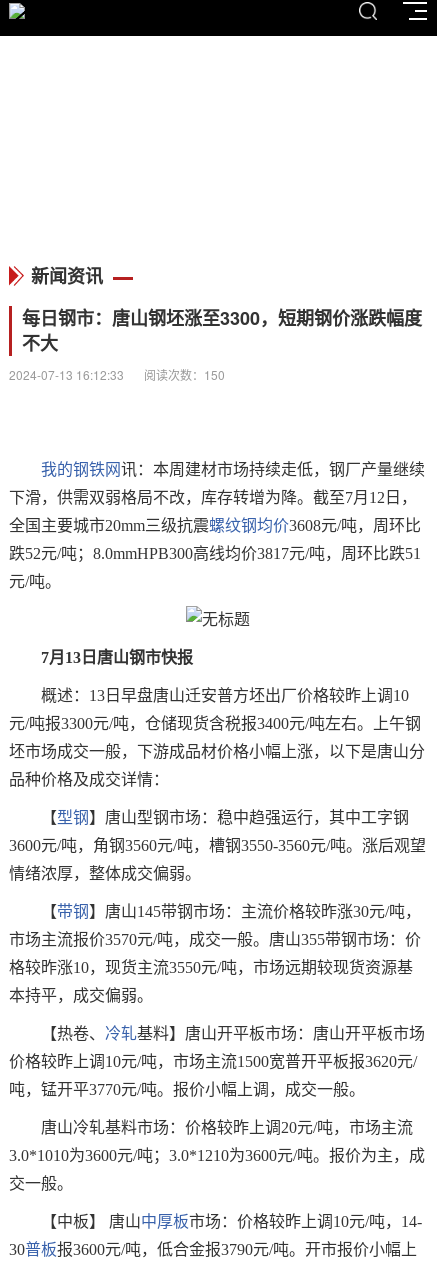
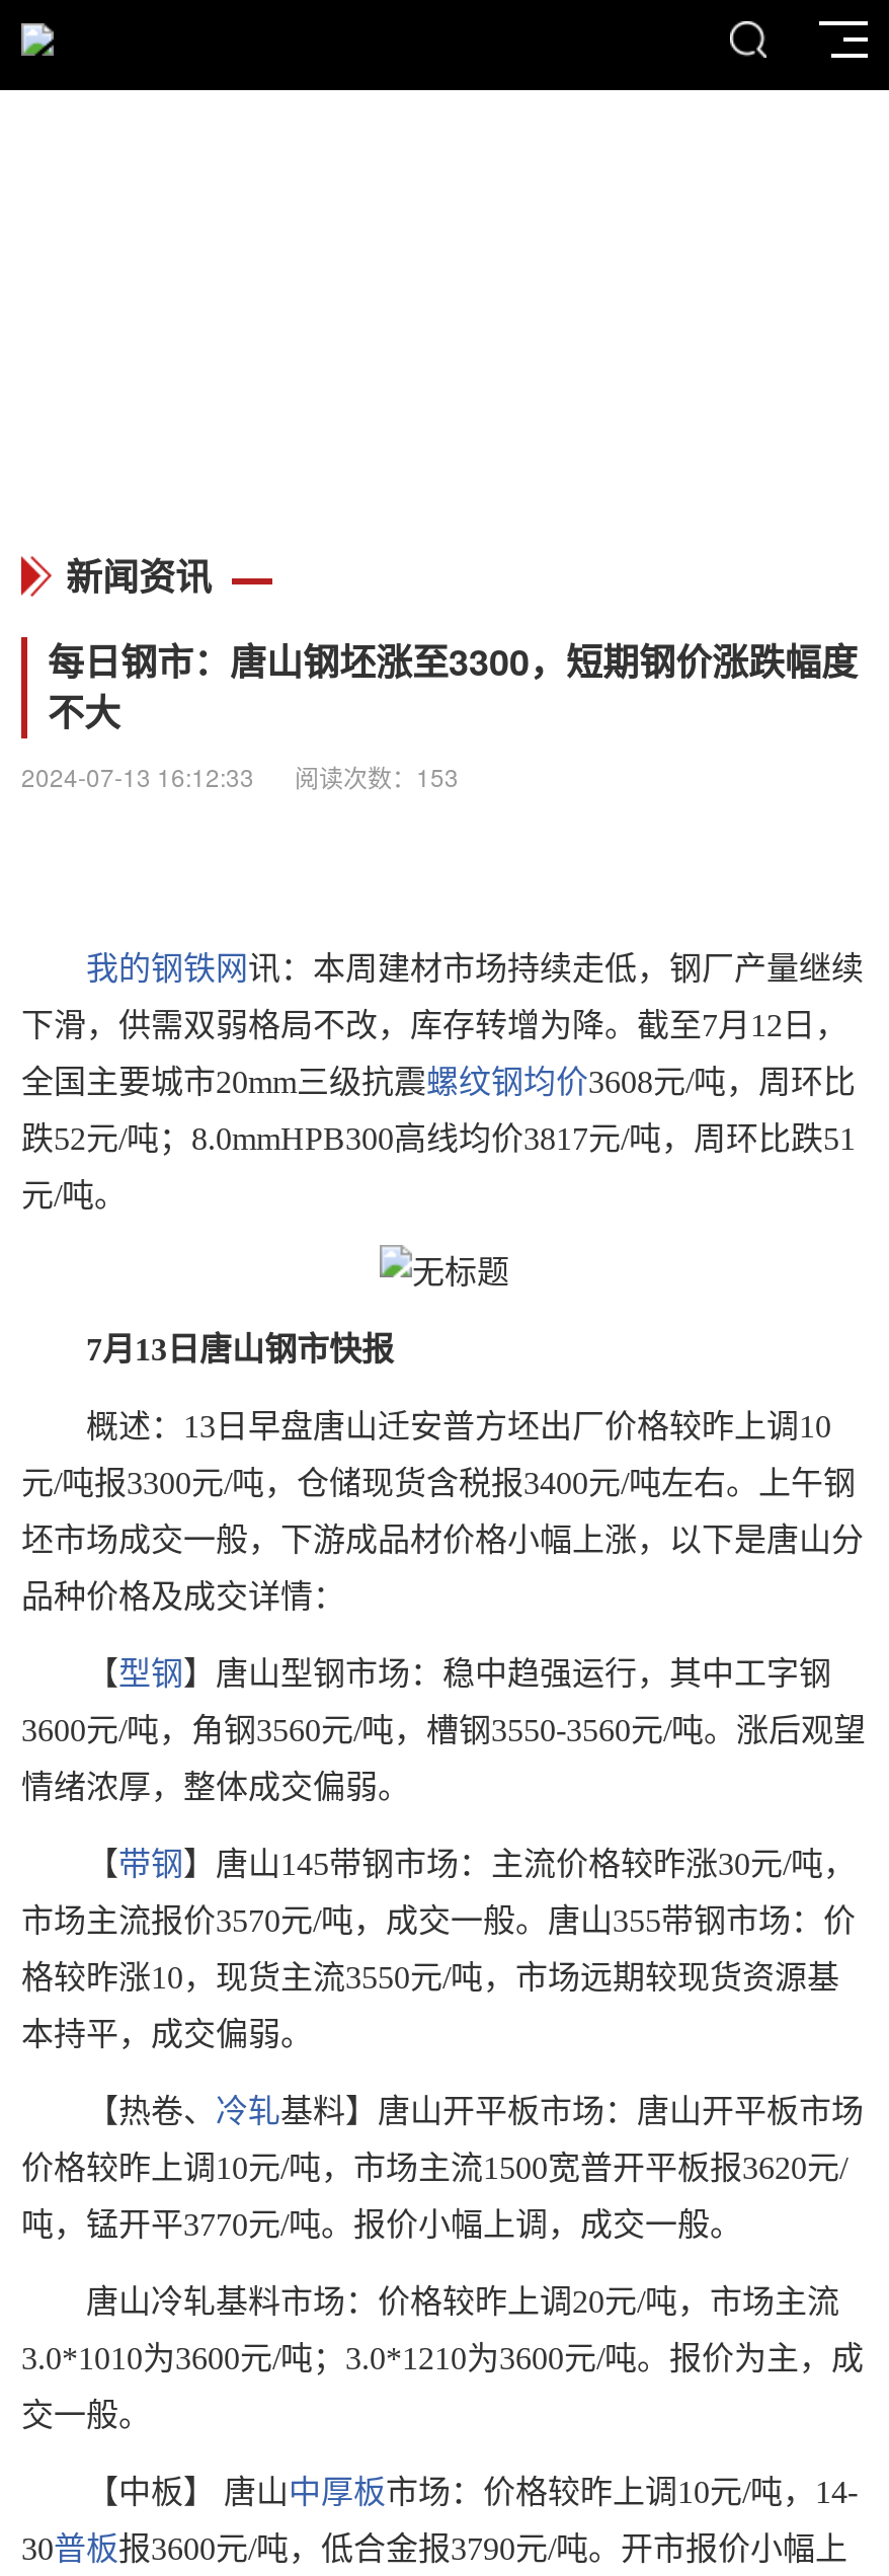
[9,366,225,383] 2024-07-13 16:12:33 阅读次数：150 -> [21,759,459,793] 2024-07-13 16:12:33 阅读次数：153

